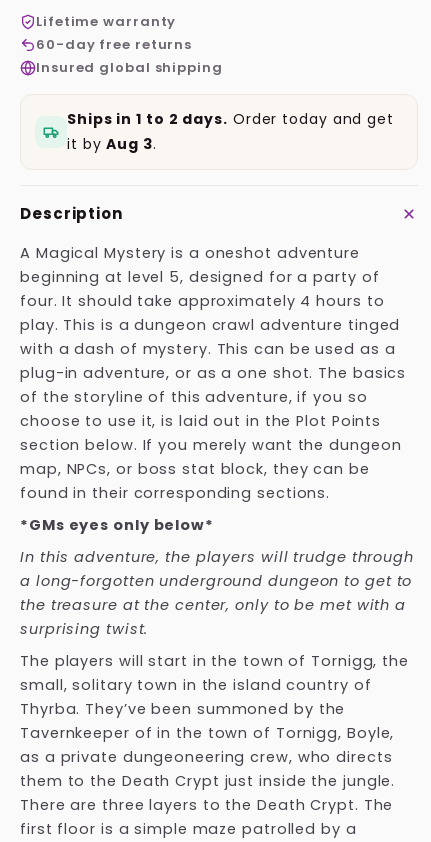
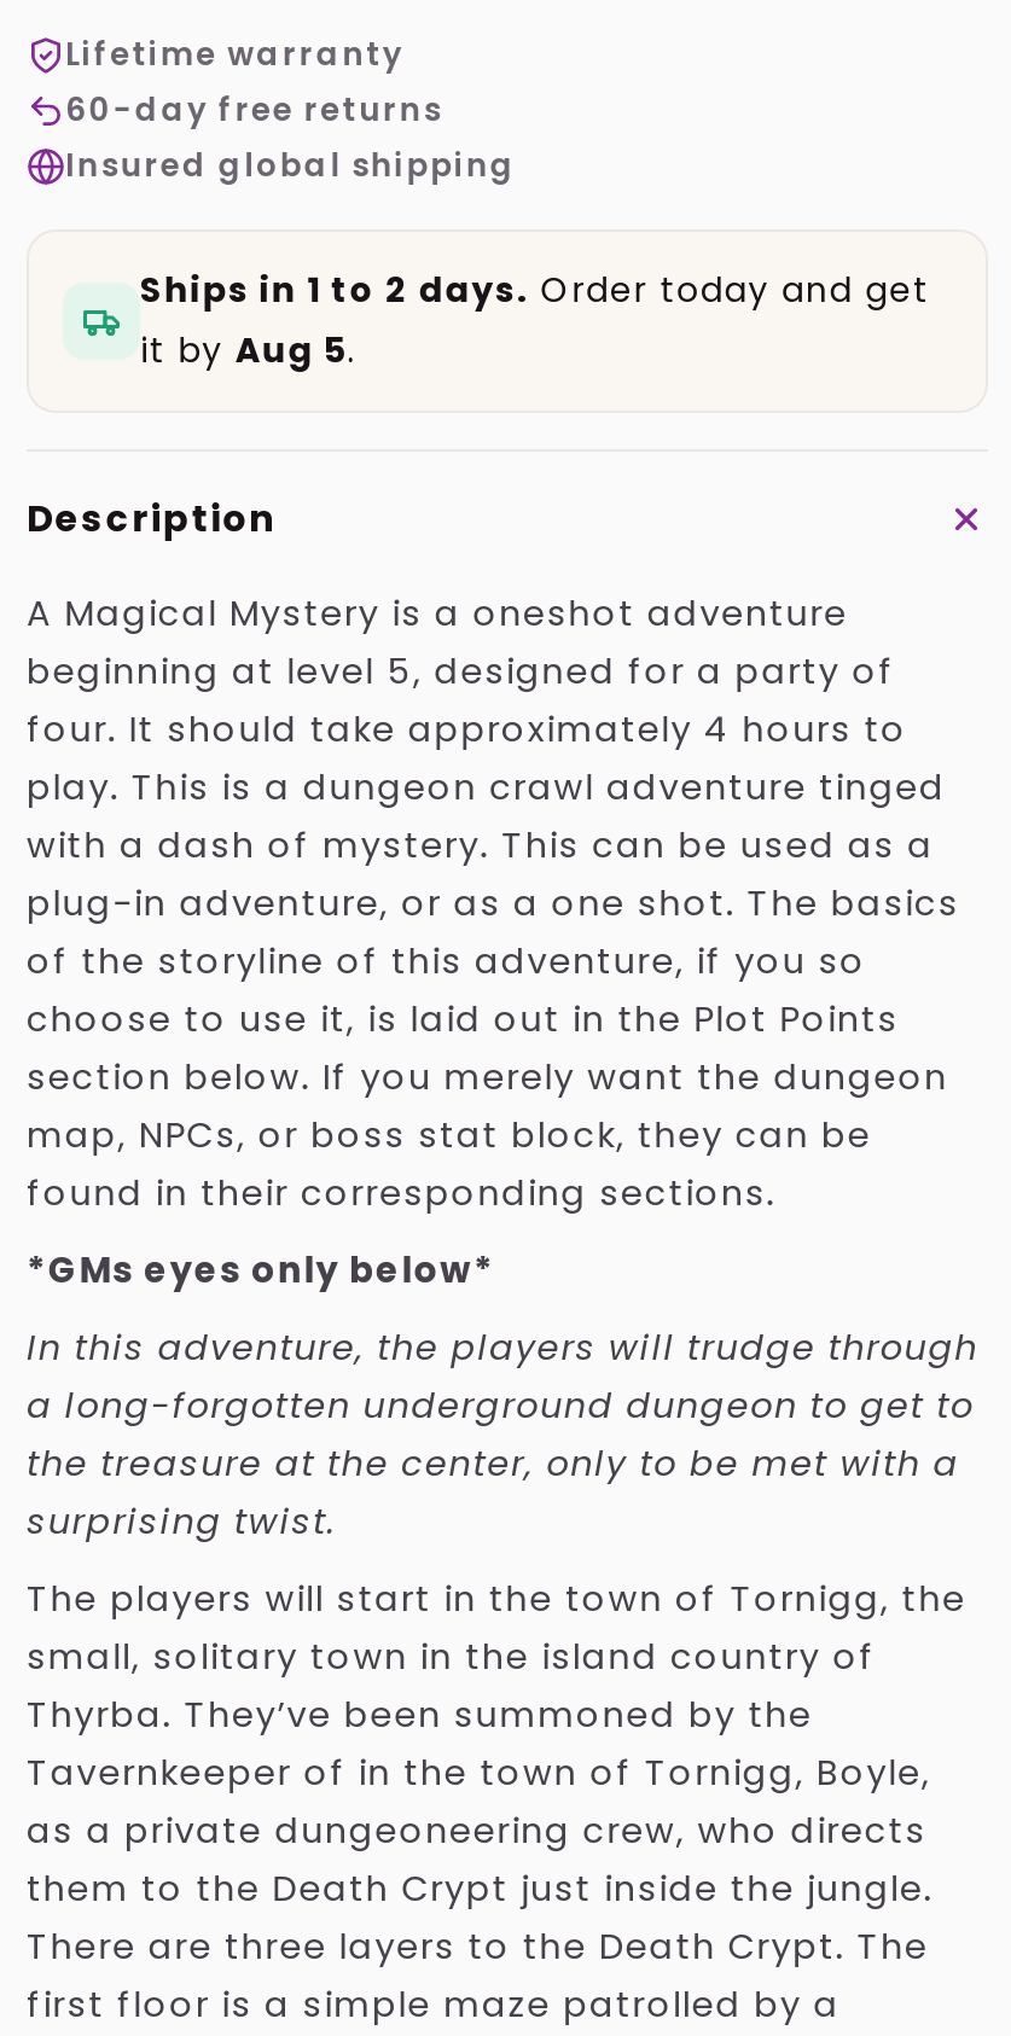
[67,134,157,154] it by Aug 3. -> [140,326,357,374] it by Aug 5.

